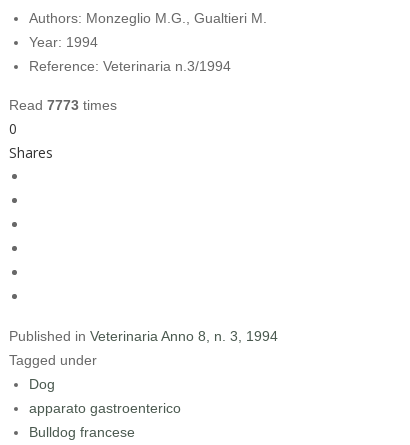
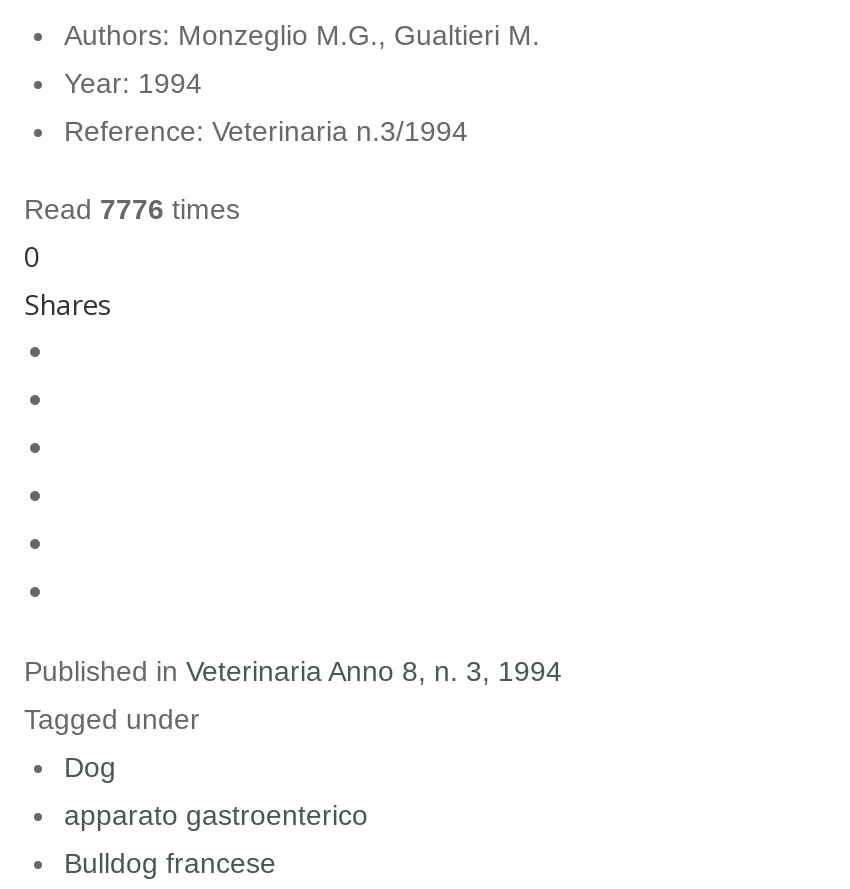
[9,97,117,113] Read 7773 times -> [24,192,240,224] Read 7776 times

